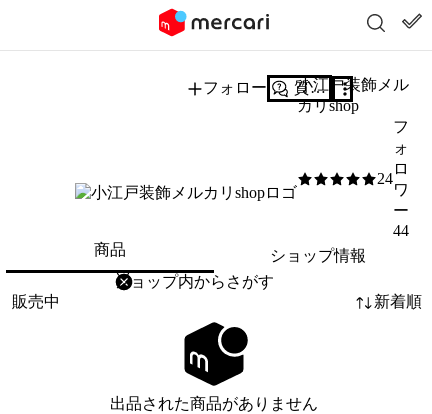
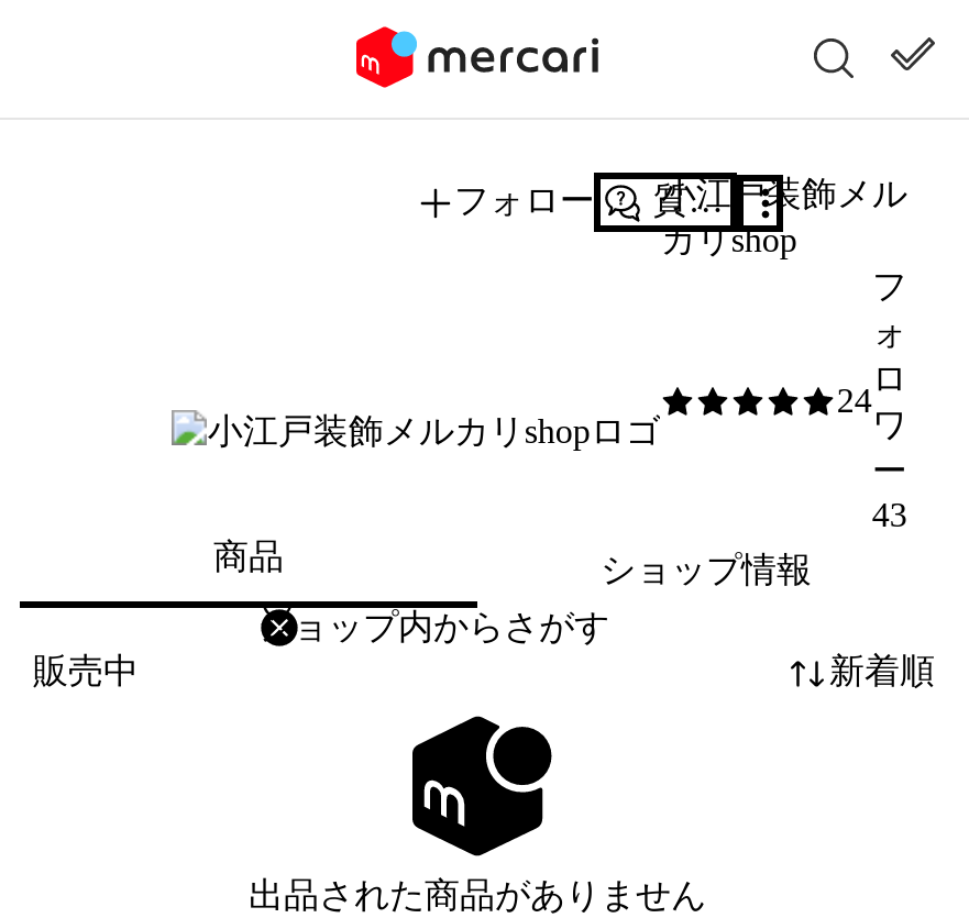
[393,222,409,239] 44 -> [872,496,907,533] 43

